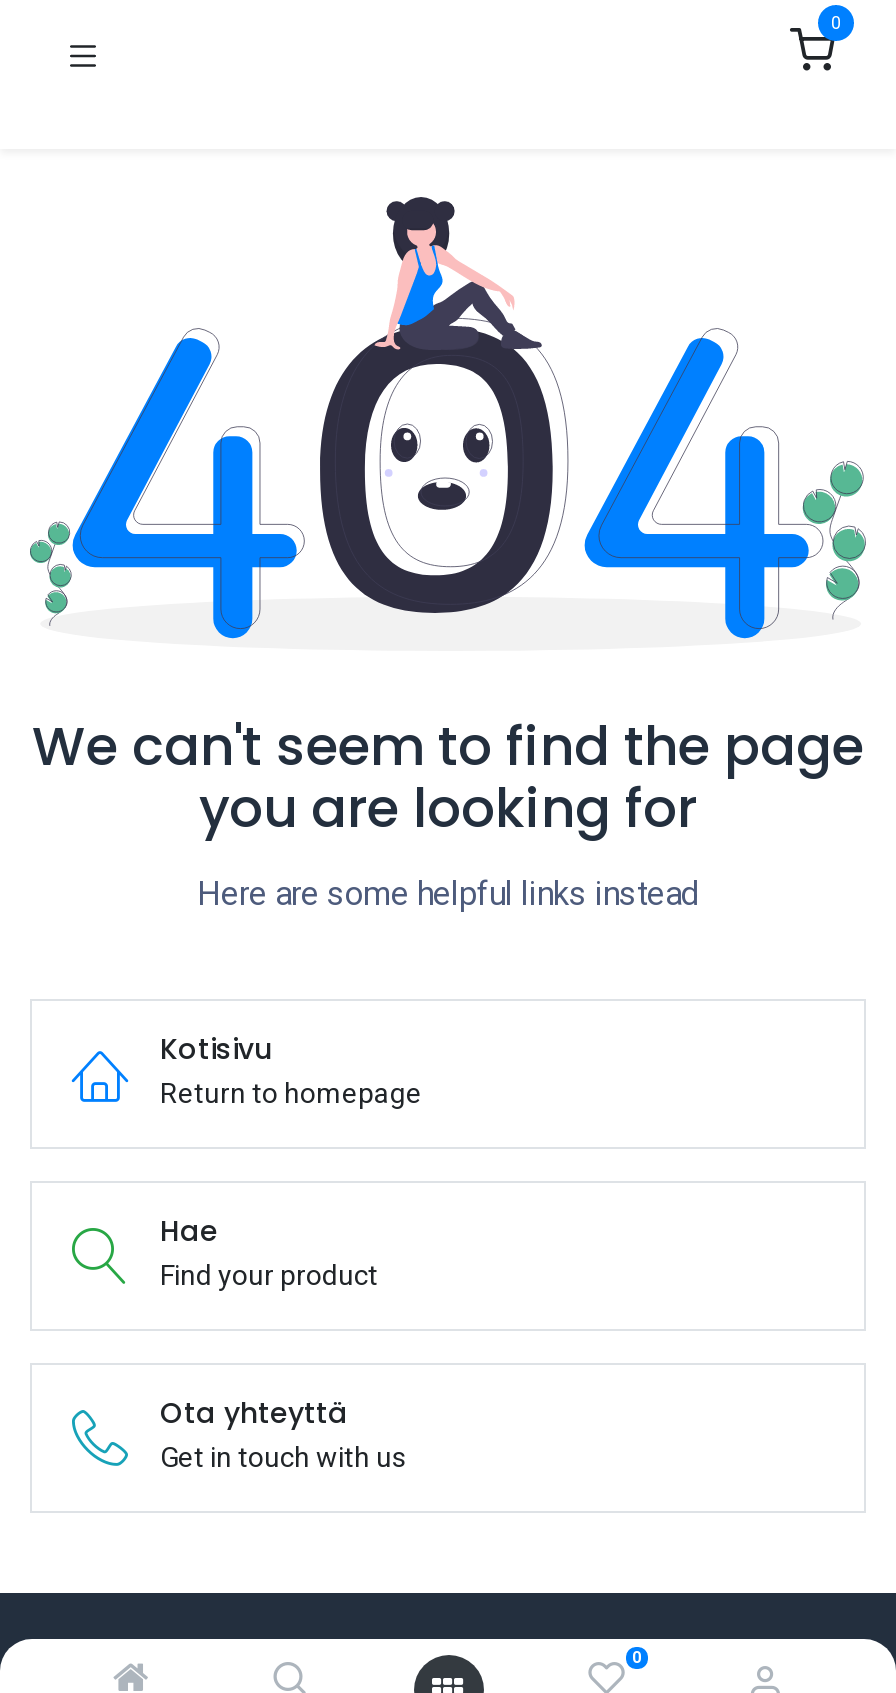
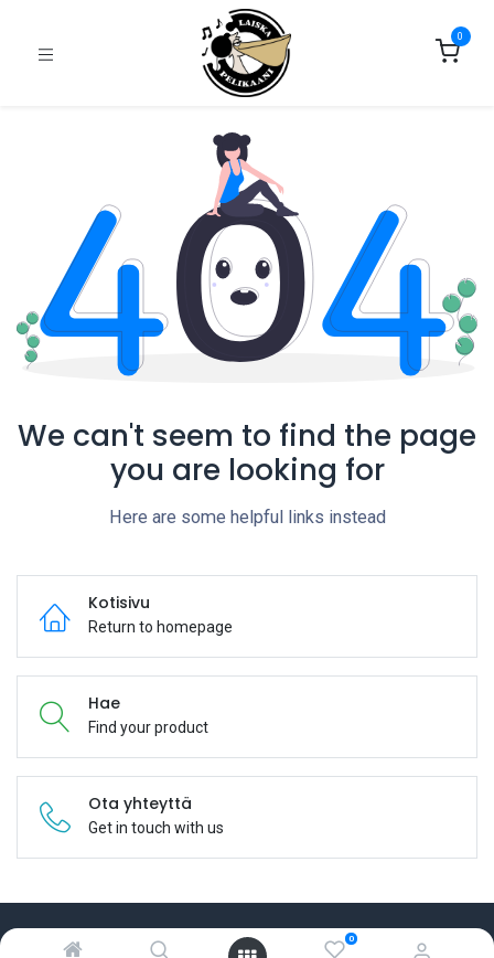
none -> [201,8,292,98] [image]

